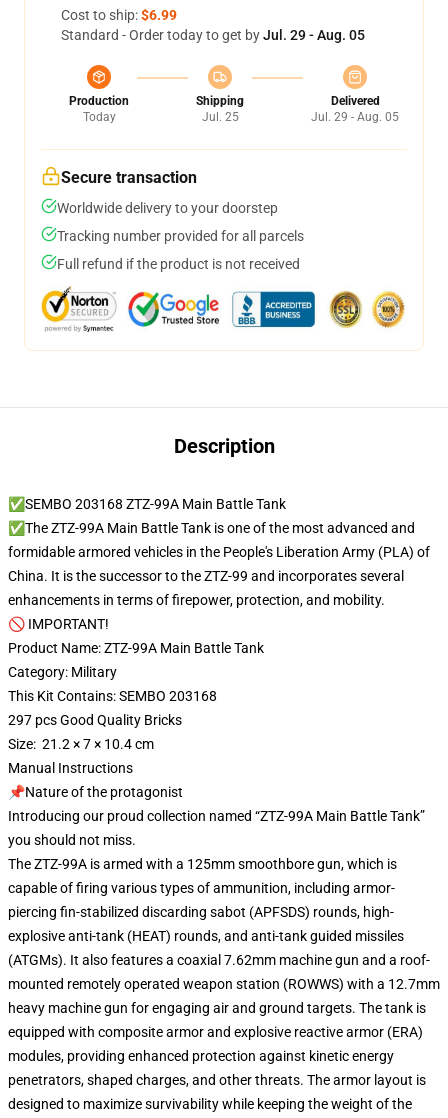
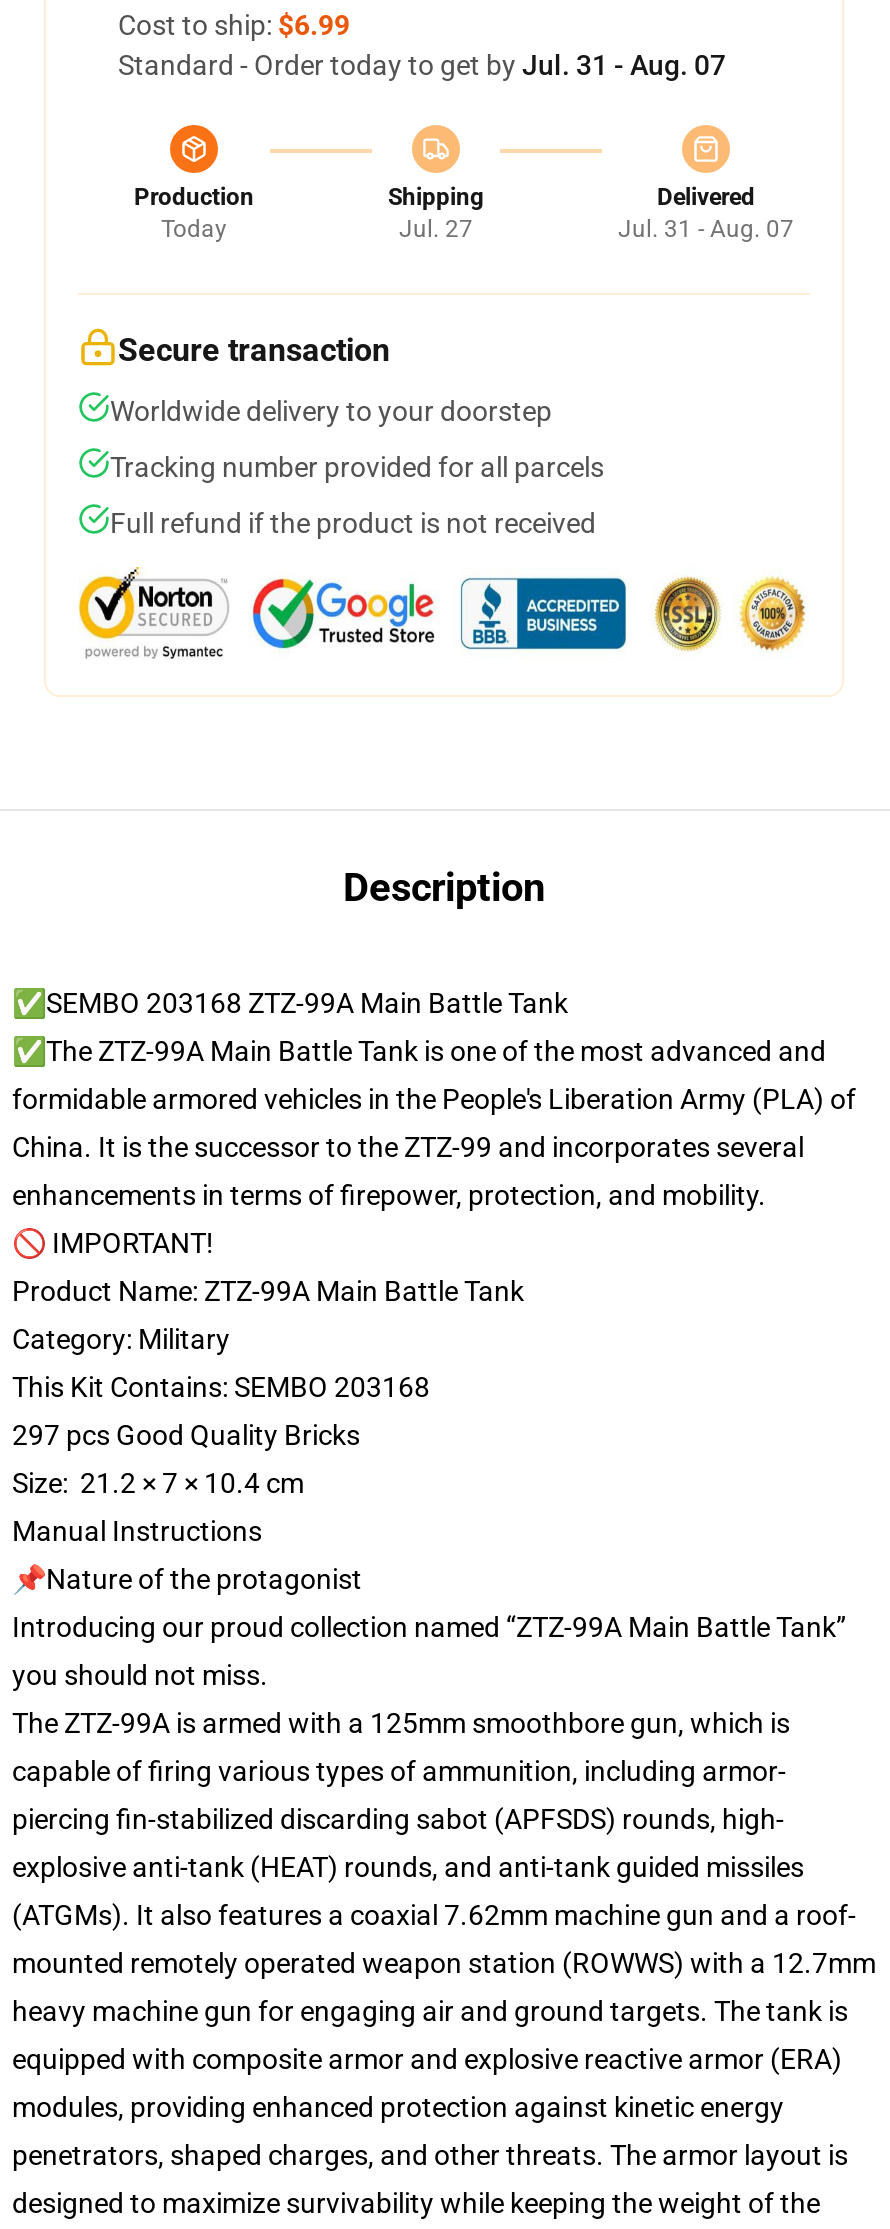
[61,27,365,43] Standard - Order today to get by Jul. 29 - Aug. 05 -> [118,49,726,81] Standard - Order today to get by Jul. 31 - Aug. 07
[201,110,238,124] Jul. 25 -> [399,215,473,243] Jul. 27
[311,110,399,124] Jul. 29 - Aug. 05 -> [618,215,794,243] Jul. 31 - Aug. 07

